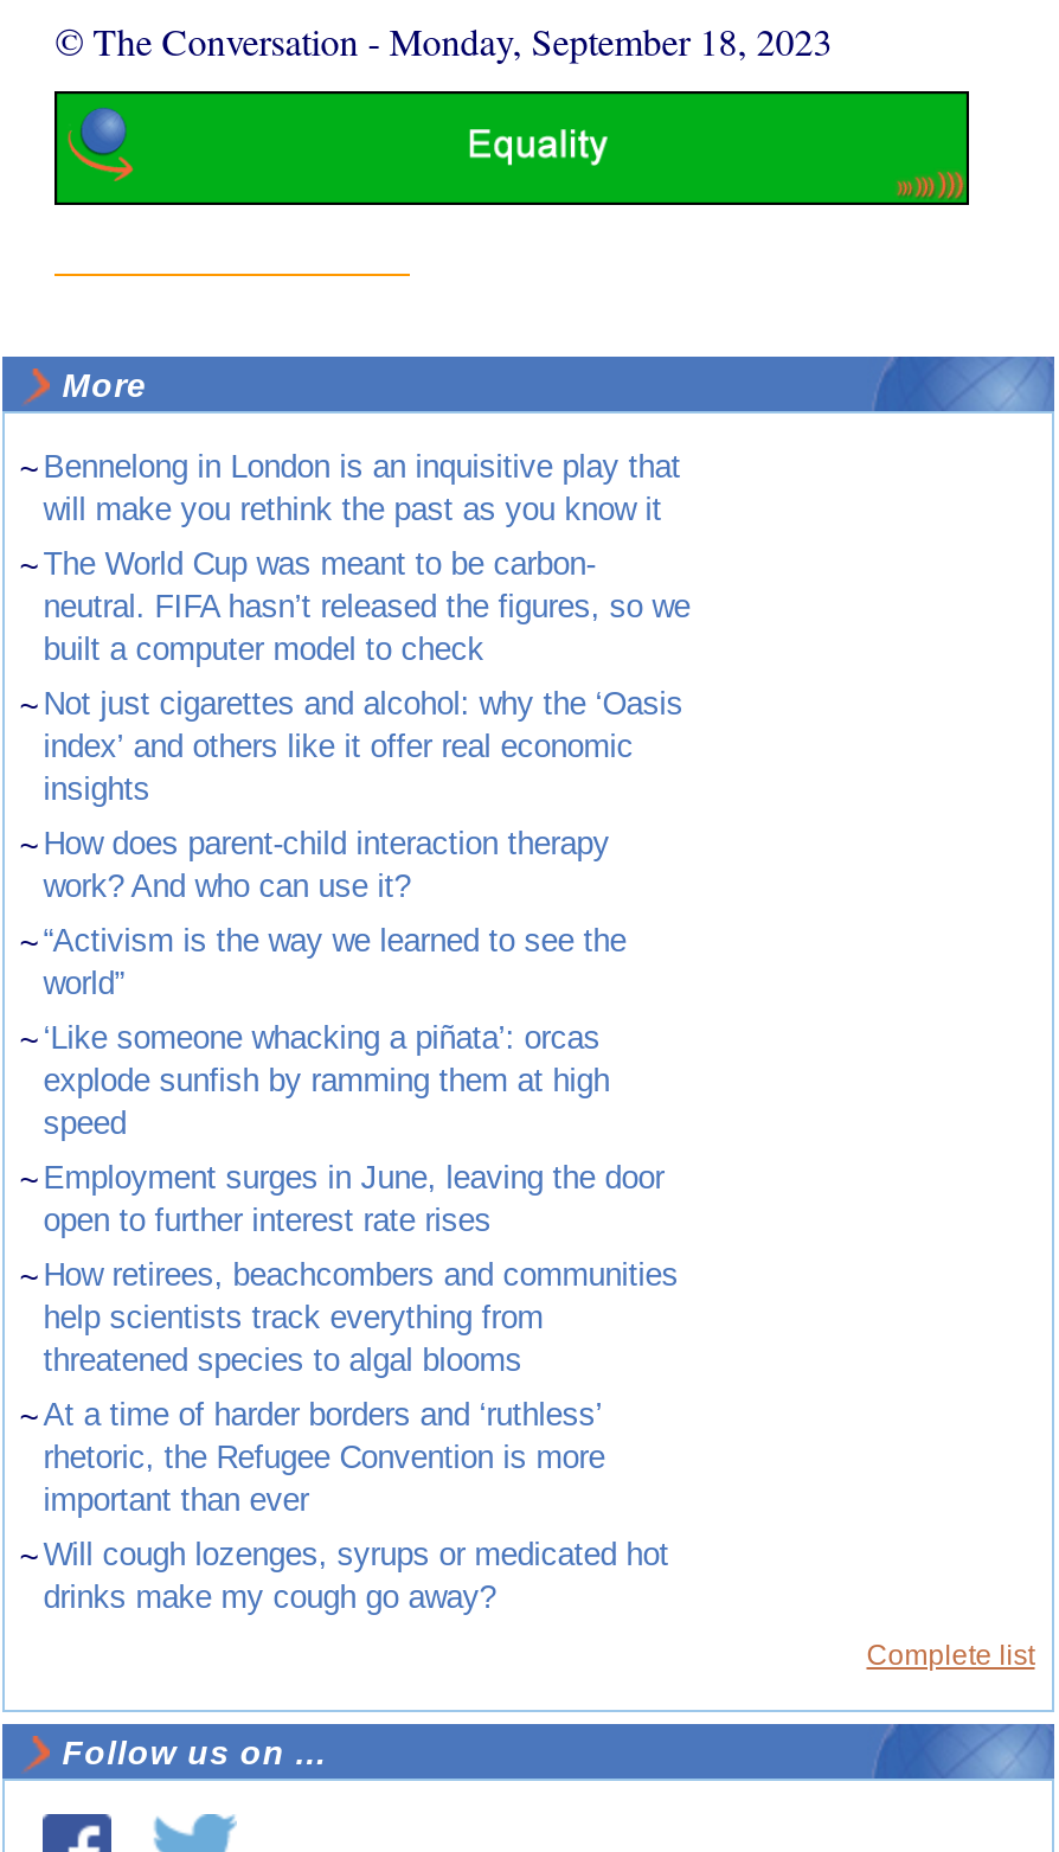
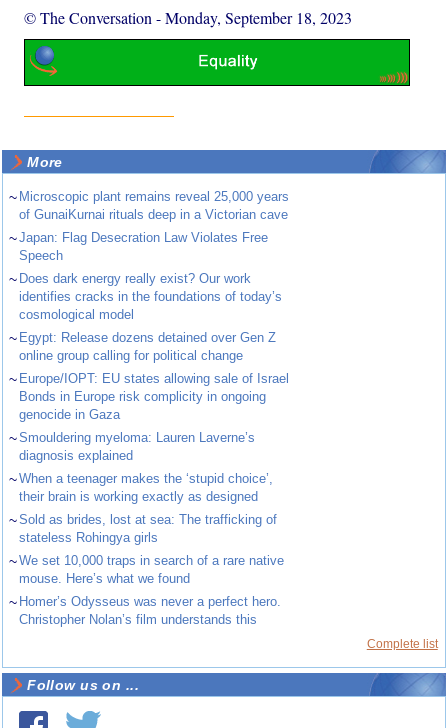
[19,448,680,526] ~ Bennelong in London is an inquisitive play that | will make you rethink the past as you know it -> [9,189,289,222] ~ Microscopic plant remains reveal 25,000 years | of GunaiKurnai rituals deep in a Victorian cave
[19,545,690,666] ~ The World Cup was meant to be carbon- | neutral. FIFA hasn’t released the figures, so we | built a computer model to check -> [9,230,268,263] ~ Japan: Flag Desecration Law Violates Free | Speech
[19,685,683,806] ~ Not just cigarettes and alcohol: why the ‘Oasis | index’ and others like it offer real economic | insights -> [9,271,282,322] ~ Does dark energy really exist? Our work | identifies cracks in the foundations of today’s | cosmological model
[19,825,609,903] ~ How does parent-child interaction therapy | work? And who can use it? -> [9,330,276,363] ~ Egypt: Release dozens detained over Gen Z | online group calling for political change
[19,922,626,1000] ~ “Activism is the way we learned to see the | world” -> [9,371,289,422] ~ Europe/IOPT: EU states allowing sale of Israel | Bonds in Europe risk complicity in ongoing | genocide in Gaza
[19,1019,609,1140] ~ ‘Like someone whacking a piñata’: orcas | explode sunfish by ramming them at high | speed -> [9,430,255,463] ~ Smouldering myeloma: Lauren Laverne’s | diagnosis explained
[19,1159,664,1237] ~ Employment surges in June, leaving the door | open to further interest rate rises -> [9,471,273,504] ~ When a teenager makes the ‘stupid choice’, | their brain is working exactly as designed
[19,1256,678,1377] ~ How retirees, beachcombers and communities | help scientists track everything from | threatened species to algal blooms -> [9,512,277,545] ~ Sold as brides, lost at sea: The trafficking of | stateless Rohingya girls
[19,1396,605,1517] ~ At a time of harder borders and ‘ruthless’ | rhetoric, the Refugee Convention is more | important than ever -> [9,553,284,586] ~ We set 10,000 traps in search of a rare native | mouse. Here’s what we found
[19,1536,669,1614] ~ Will cough lozenges, syrups or medicated hot | drinks make my cough go away? -> [9,594,281,627] ~ Homer’s Odysseus was never a perfect hero. | Christopher Nolan’s film understands this

